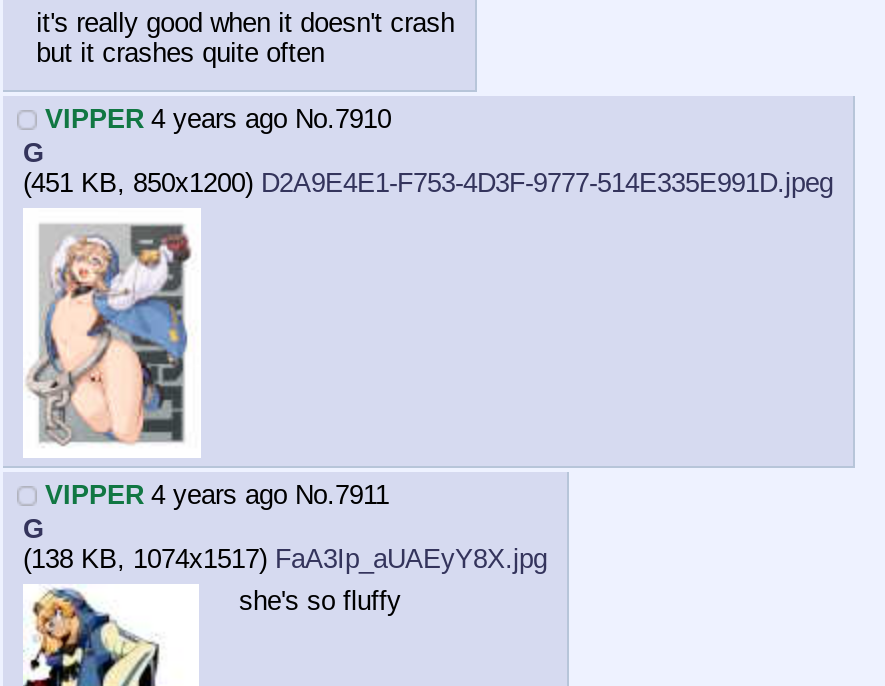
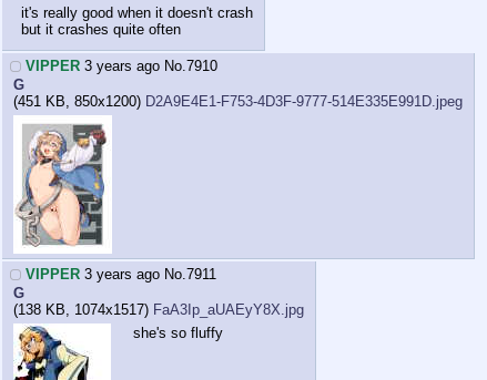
[45,103,391,133] VIPPER 4 years ago No.7910 -> [26,57,217,74] VIPPER 3 years ago No.7910
[45,479,389,509] VIPPER 4 years ago No.7911 -> [26,265,216,282] VIPPER 3 years ago No.7911

